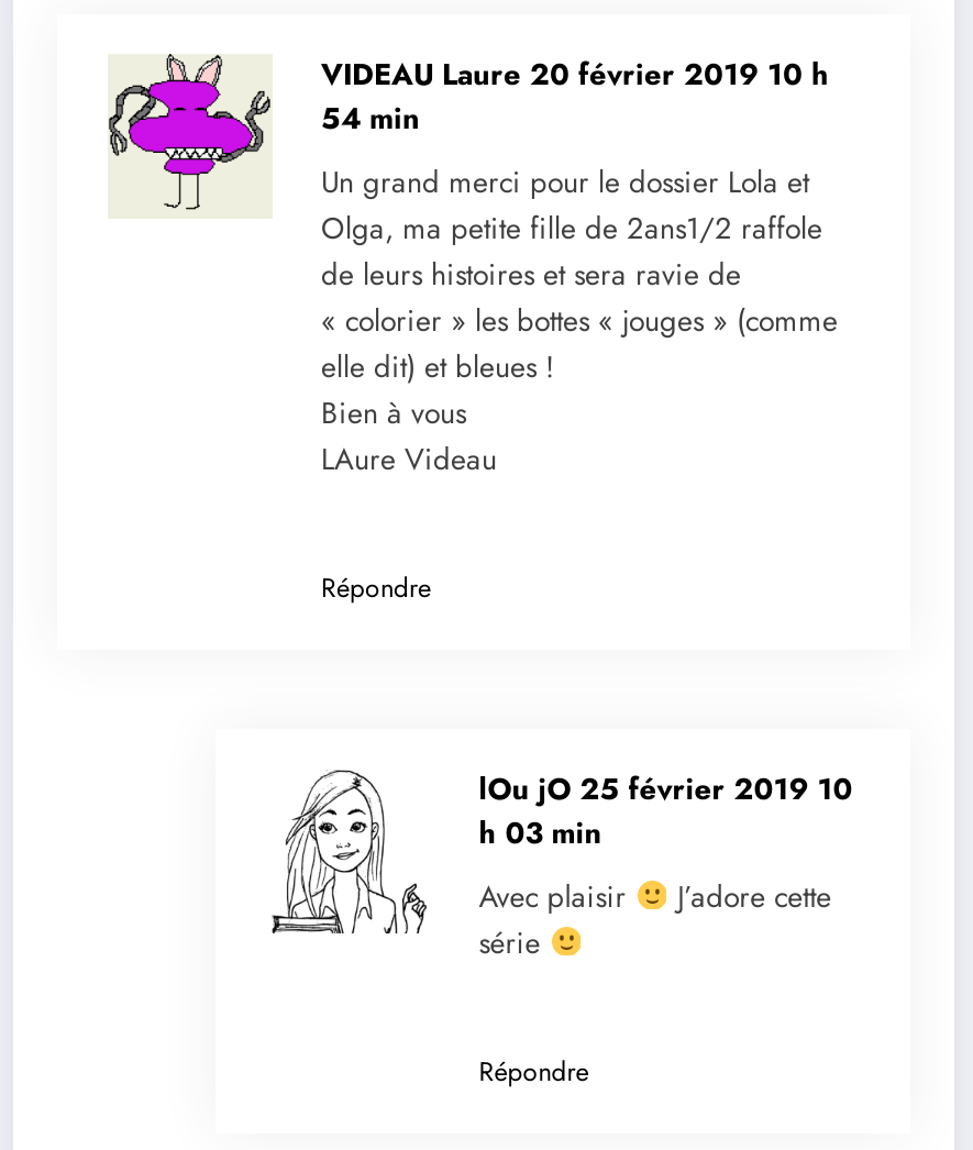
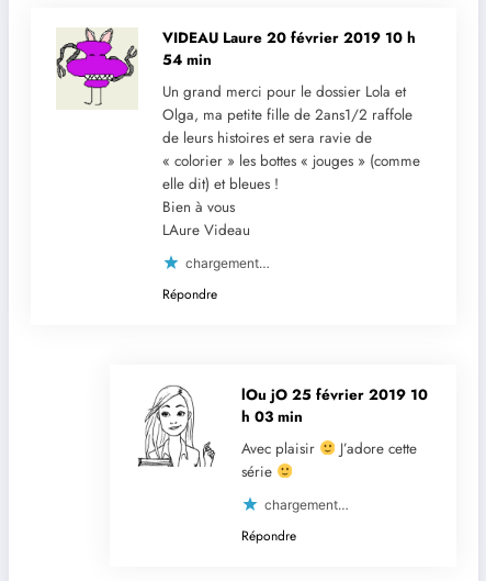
none -> [185,255,270,271] chargement…
none -> [264,496,349,513] chargement…

